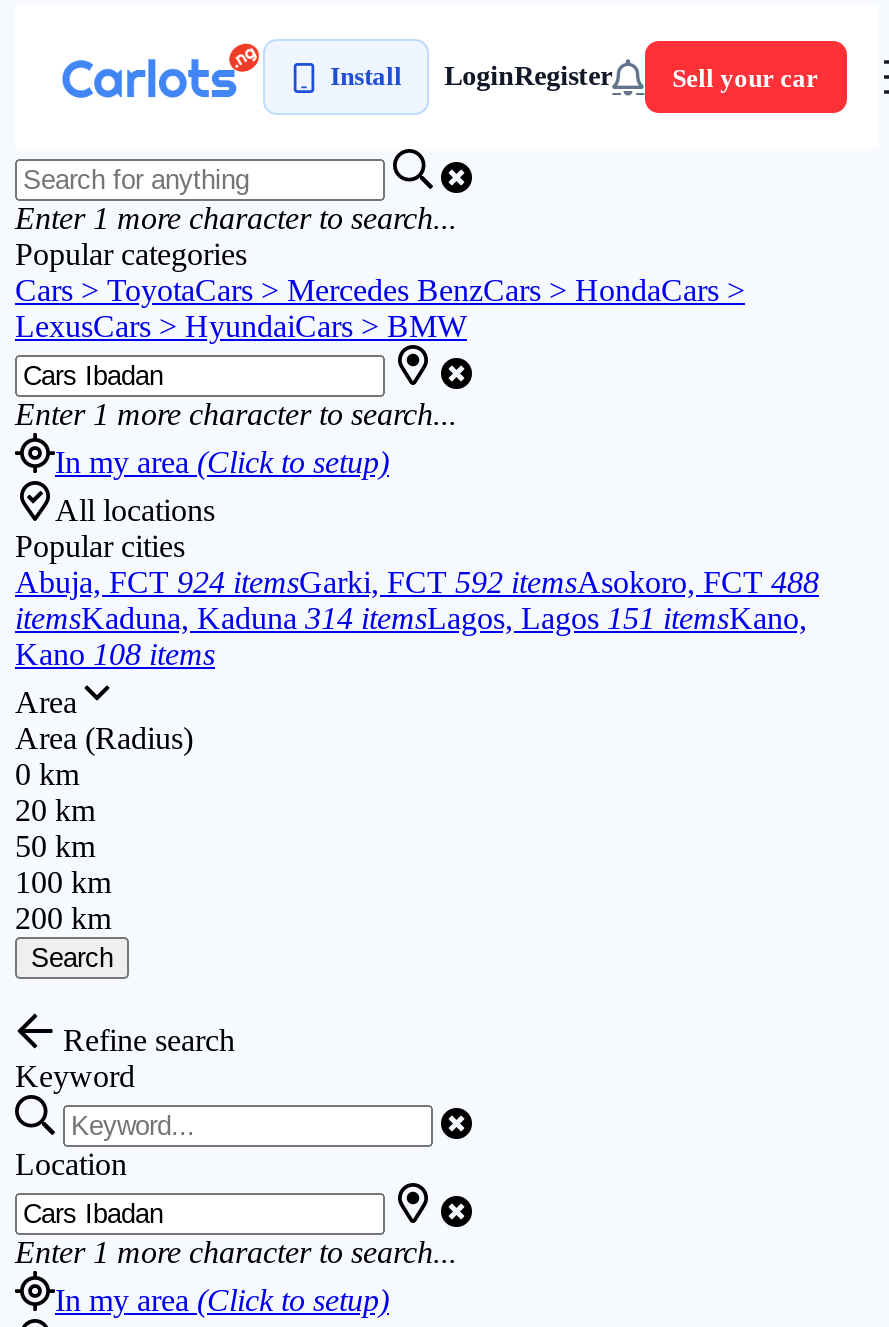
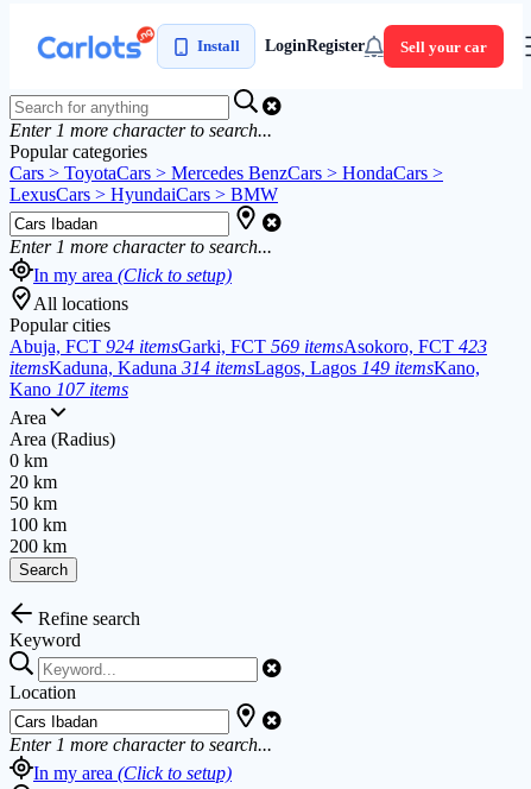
[15,565,819,599] Abuja, FCT 924 itemsGarki, FCT 592 itemsAsokoro, FCT 488 -> [10,336,487,356] Abuja, FCT 924 itemsGarki, FCT 569 itemsAsokoro, FCT 423
[15,601,807,635] itemsKaduna, Kaduna 314 itemsLagos, Lagos 151 itemsKano, -> [10,358,480,378] itemsKaduna, Kaduna 314 itemsLagos, Lagos 149 itemsKano,
[15,637,215,671] Kano 108 items -> [10,379,128,399] Kano 107 items

